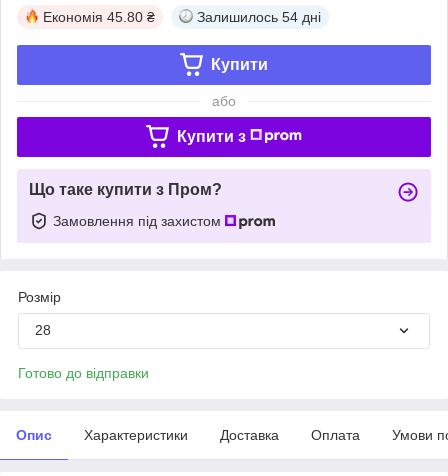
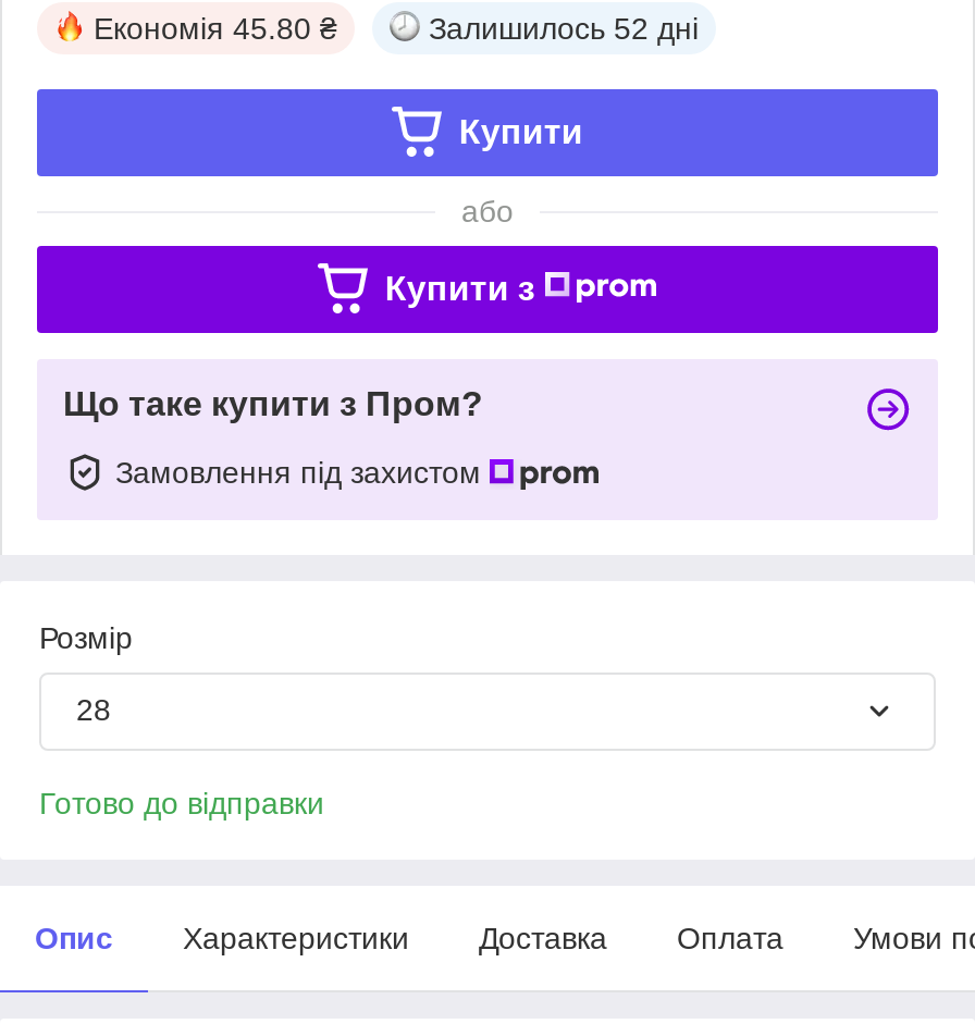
[197,9,321,25] Залишилось 54 дні -> [429,10,699,45] Залишилось 52 дні

